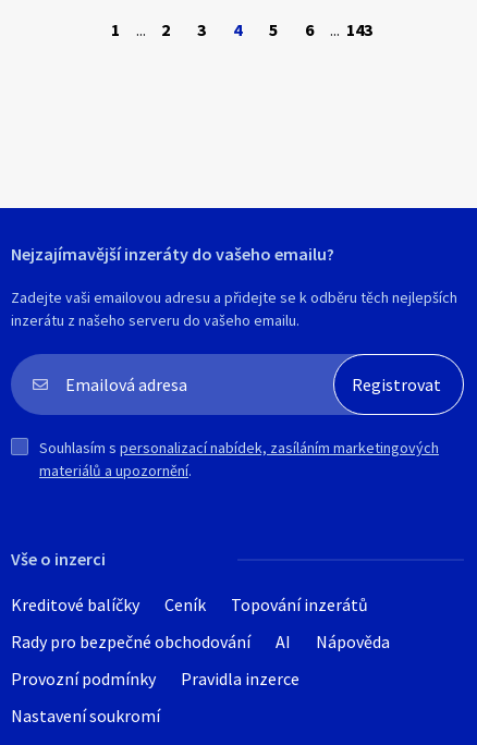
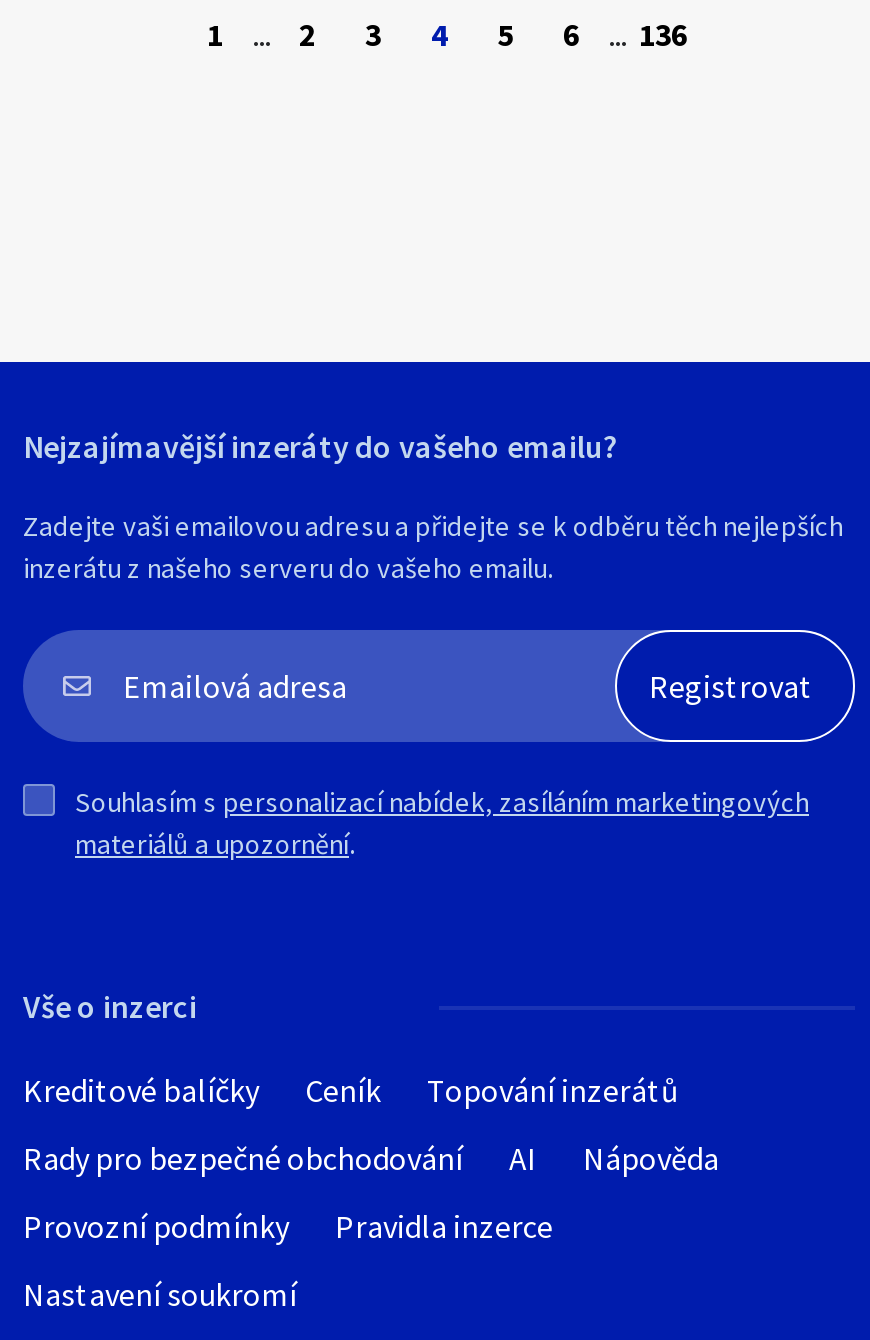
[329,19,372,40] ... 143 -> [608,14,687,54] ... 136

